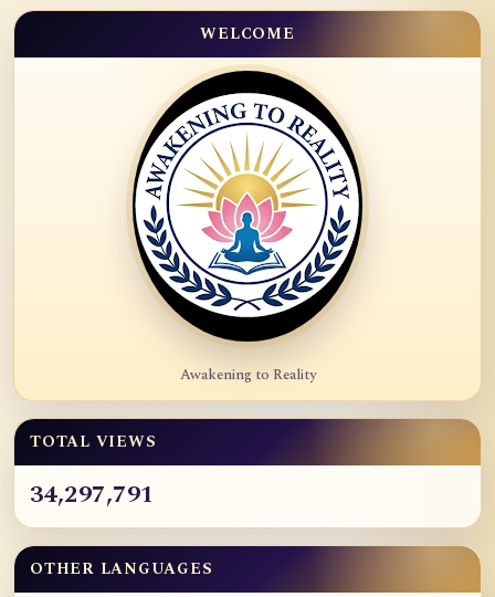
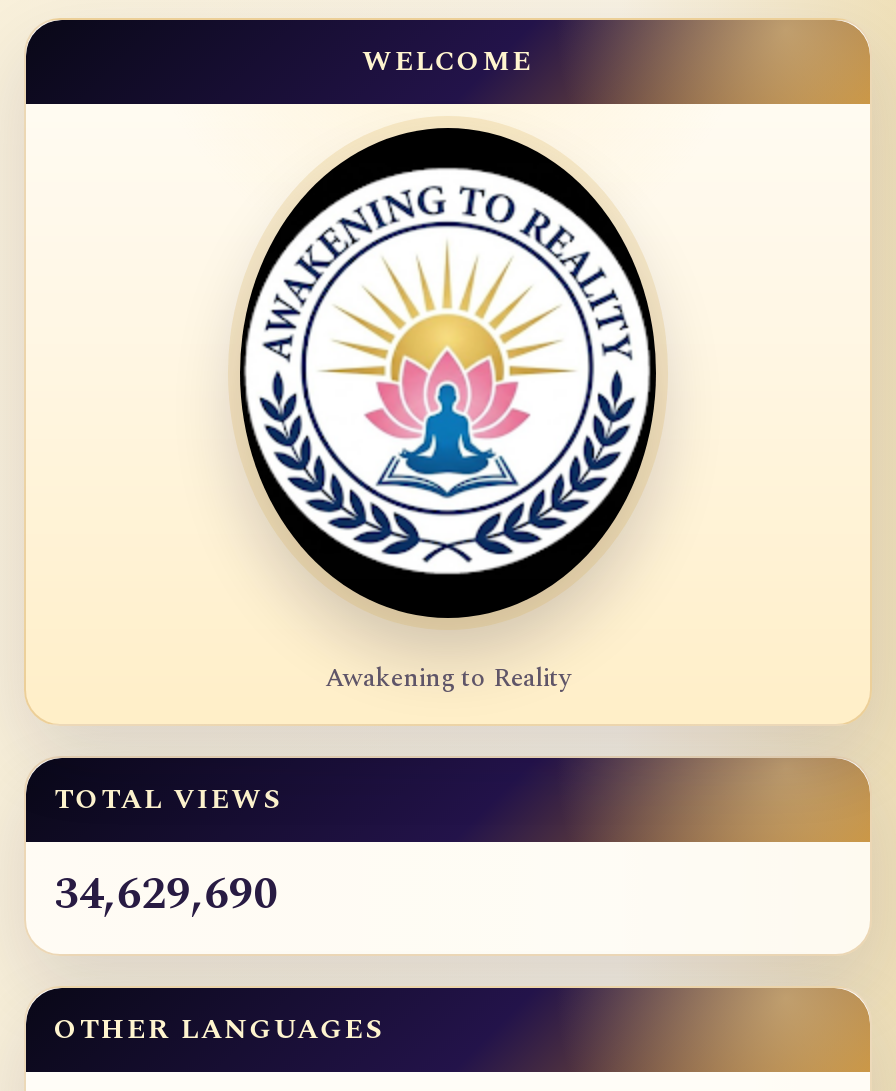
[30,476,154,513] 34,297,791 -> [54,862,279,928] 34,629,690

